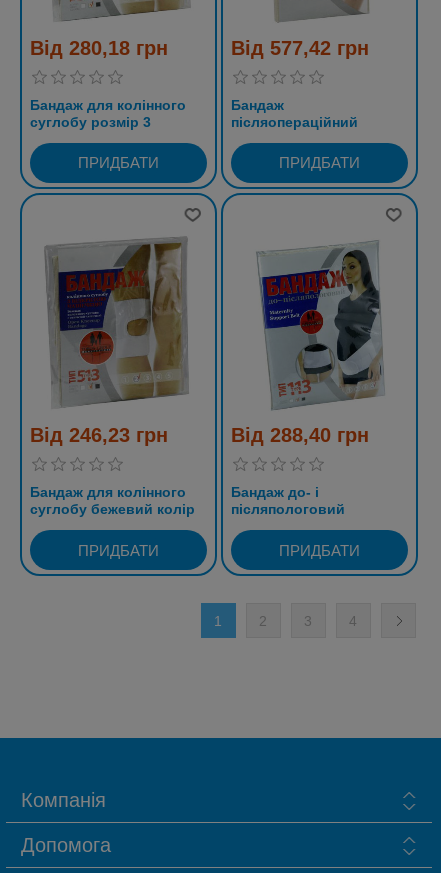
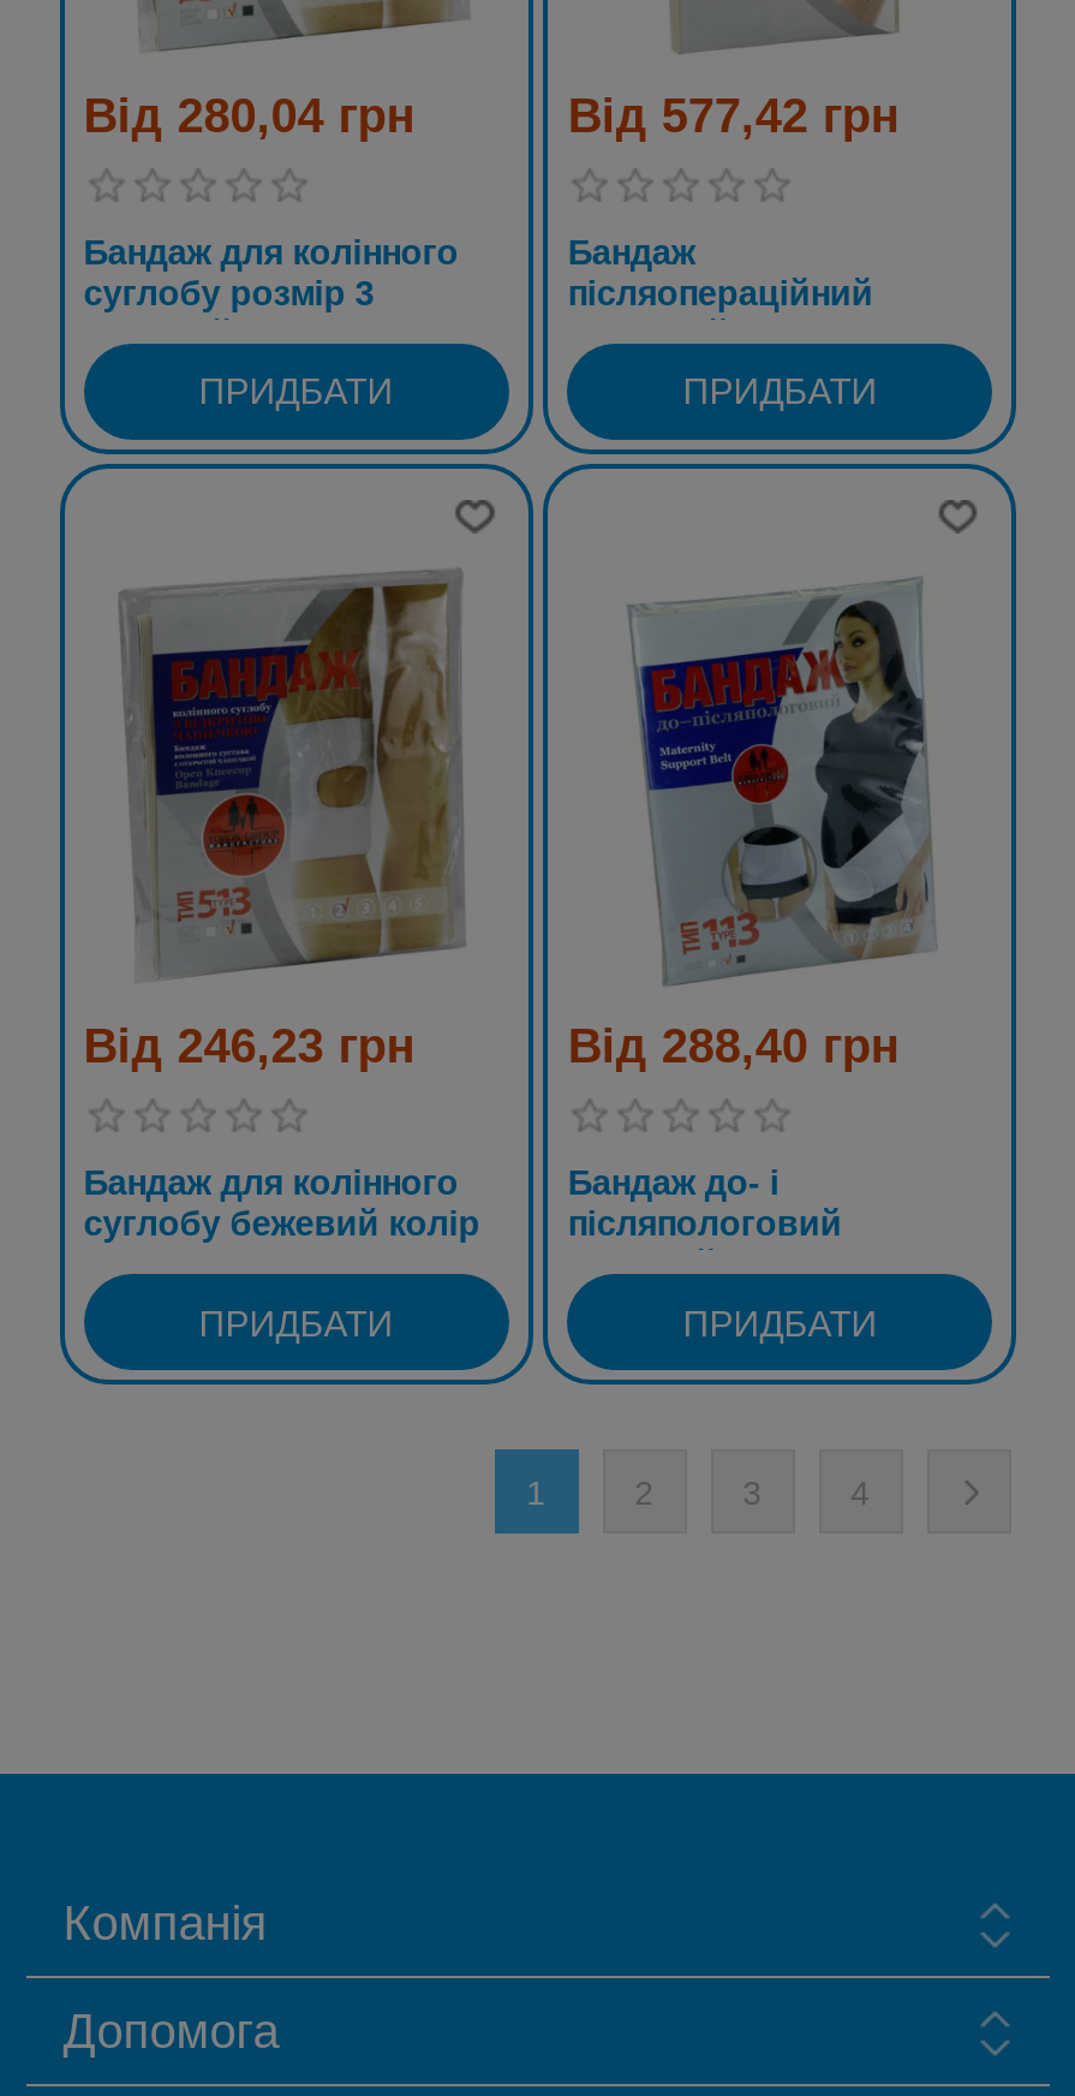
[30,37,168,59] Від 280,18 грн -> [84,88,415,141] Від 280,04 грн

